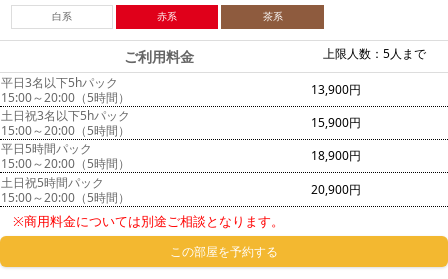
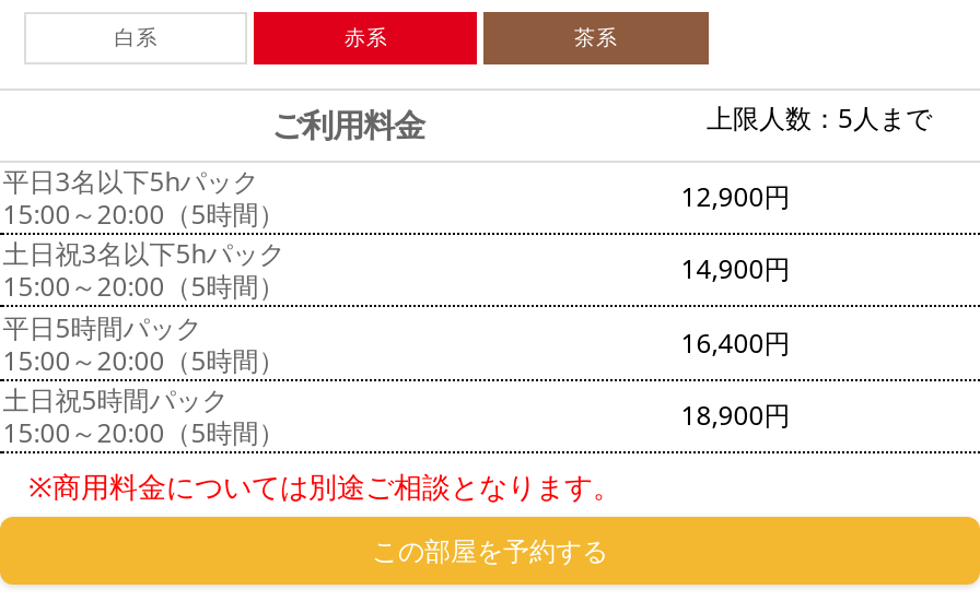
[311,80,361,97] 13,900円 -> [681,178,790,215] 12,900円
[311,114,361,131] 15,900円 -> [681,251,790,288] 14,900円
[311,147,361,164] 18,900円 -> [681,324,790,361] 16,400円
[311,181,361,198] 20,900円 -> [681,397,790,434] 18,900円

